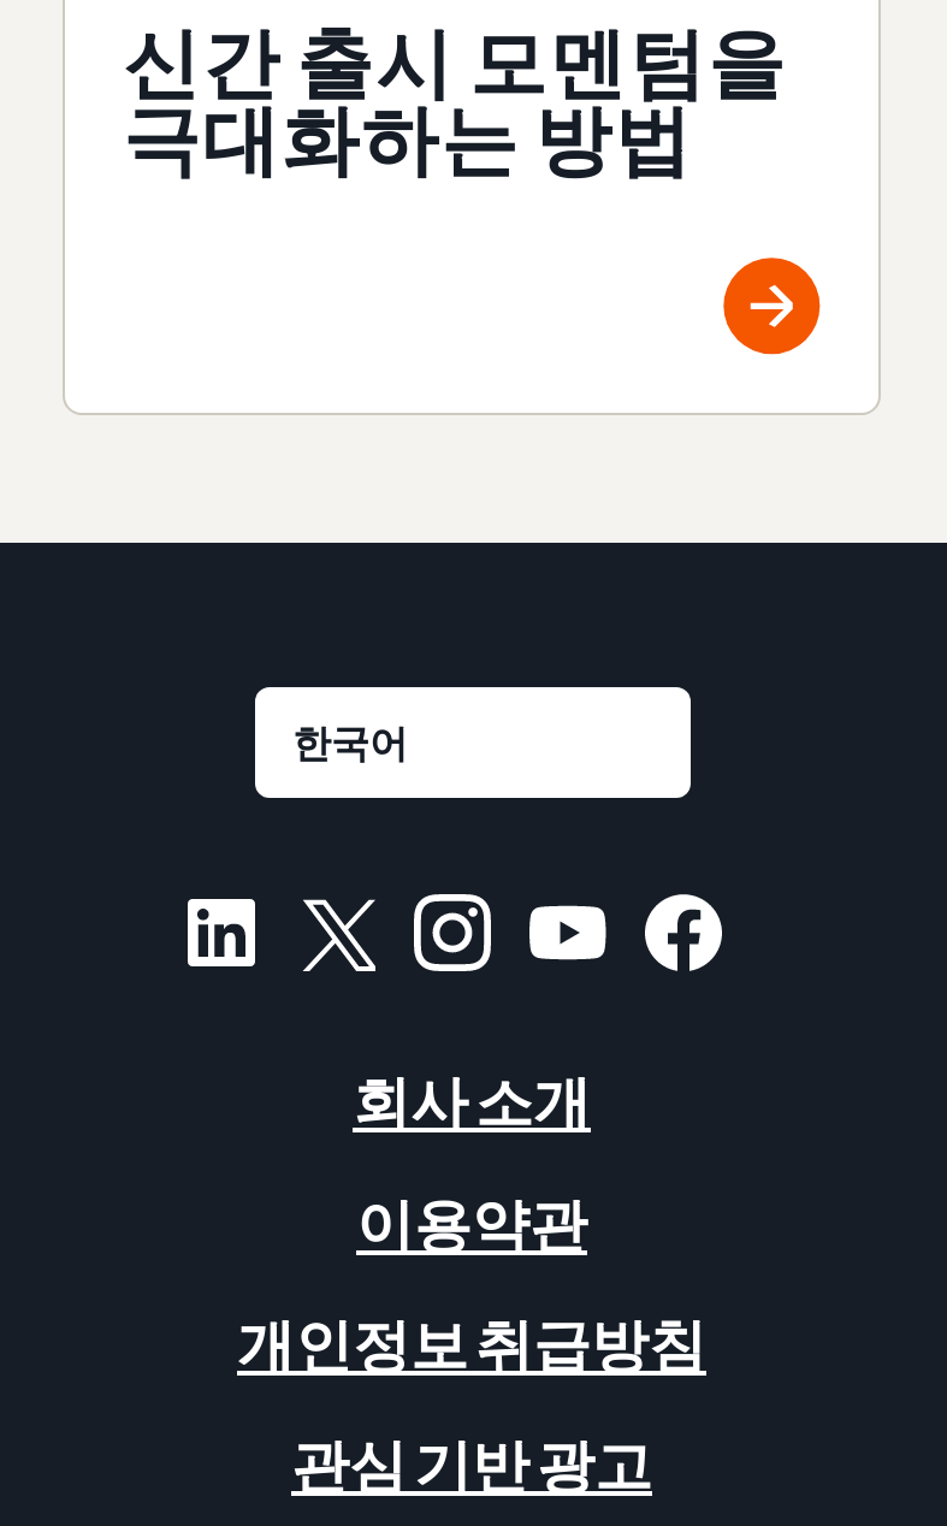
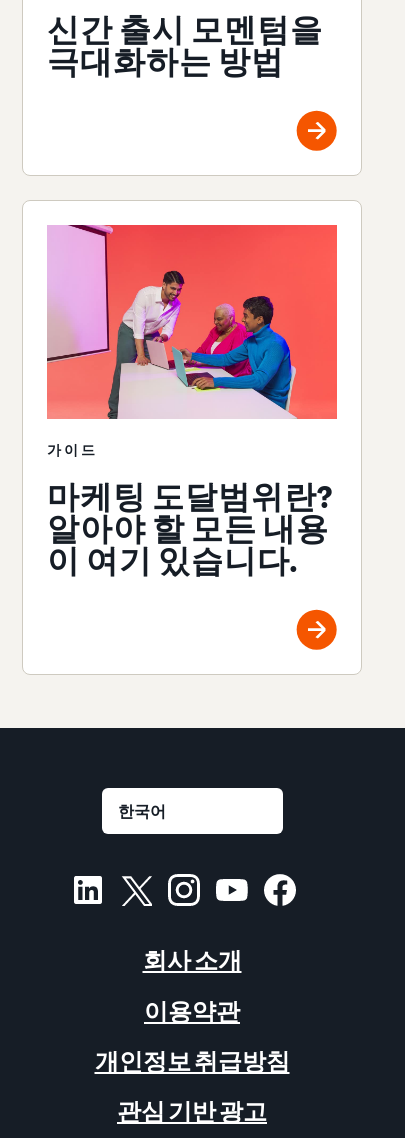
none -> [46,224,338,580] [image] | 가이드 | 마케팅 도달범위란? | 알아야 할 모든 내용 | 이 여기 있습니다.

